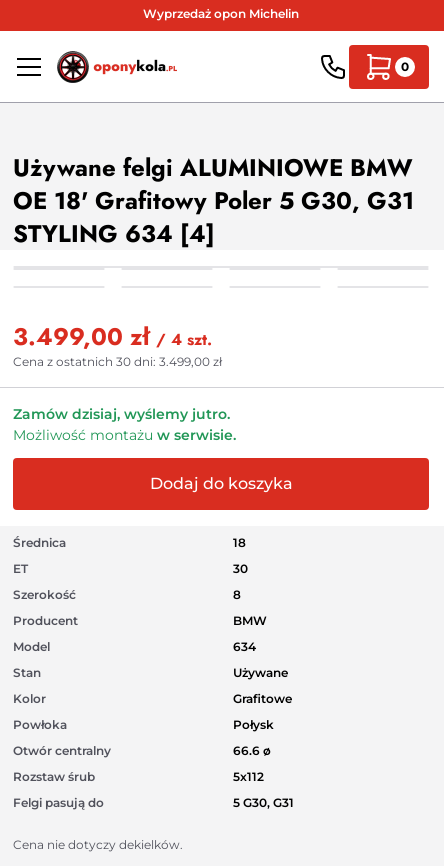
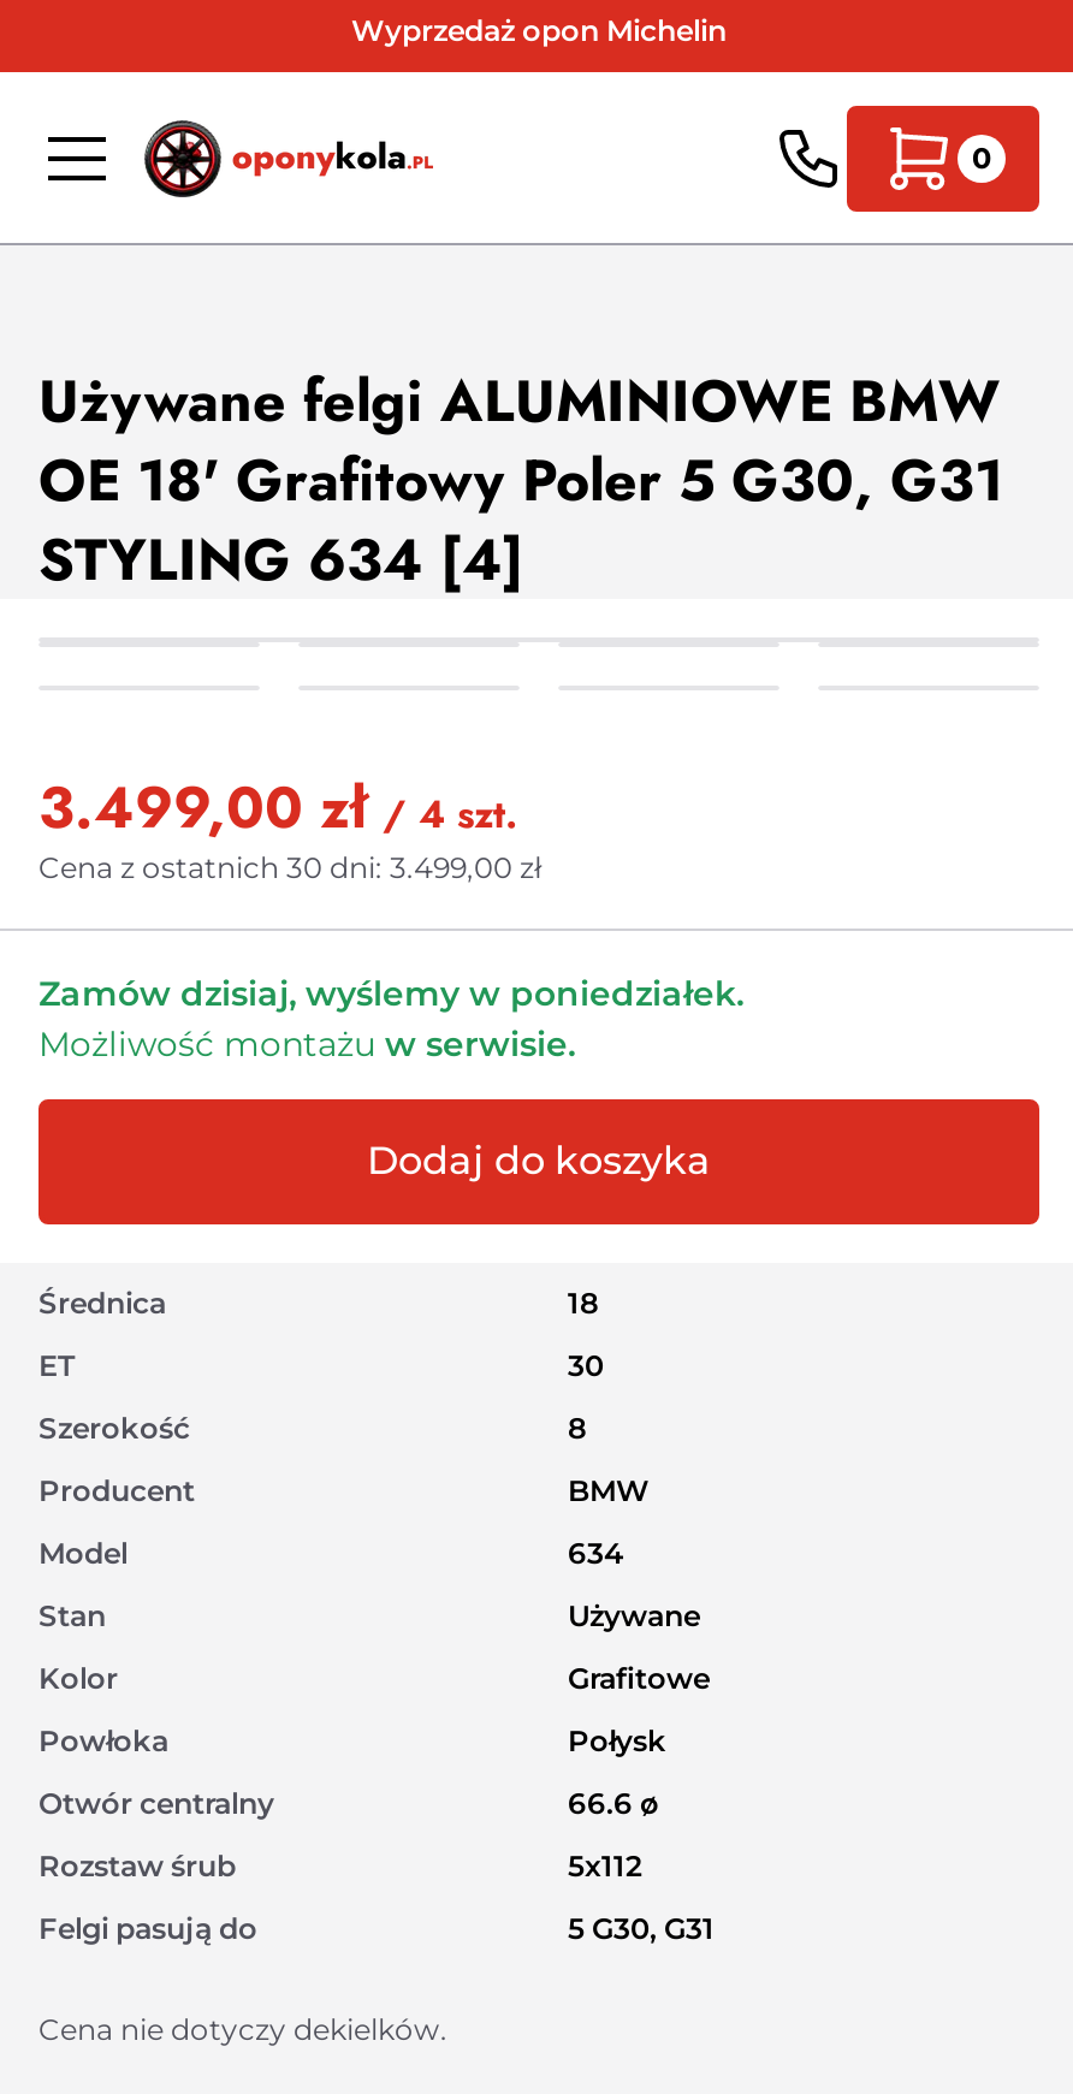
[13,405,230,423] Zamów dzisiaj, wyślemy jutro. -> [38,972,743,1015] Zamów dzisiaj, wyślemy w poniedziałek.

